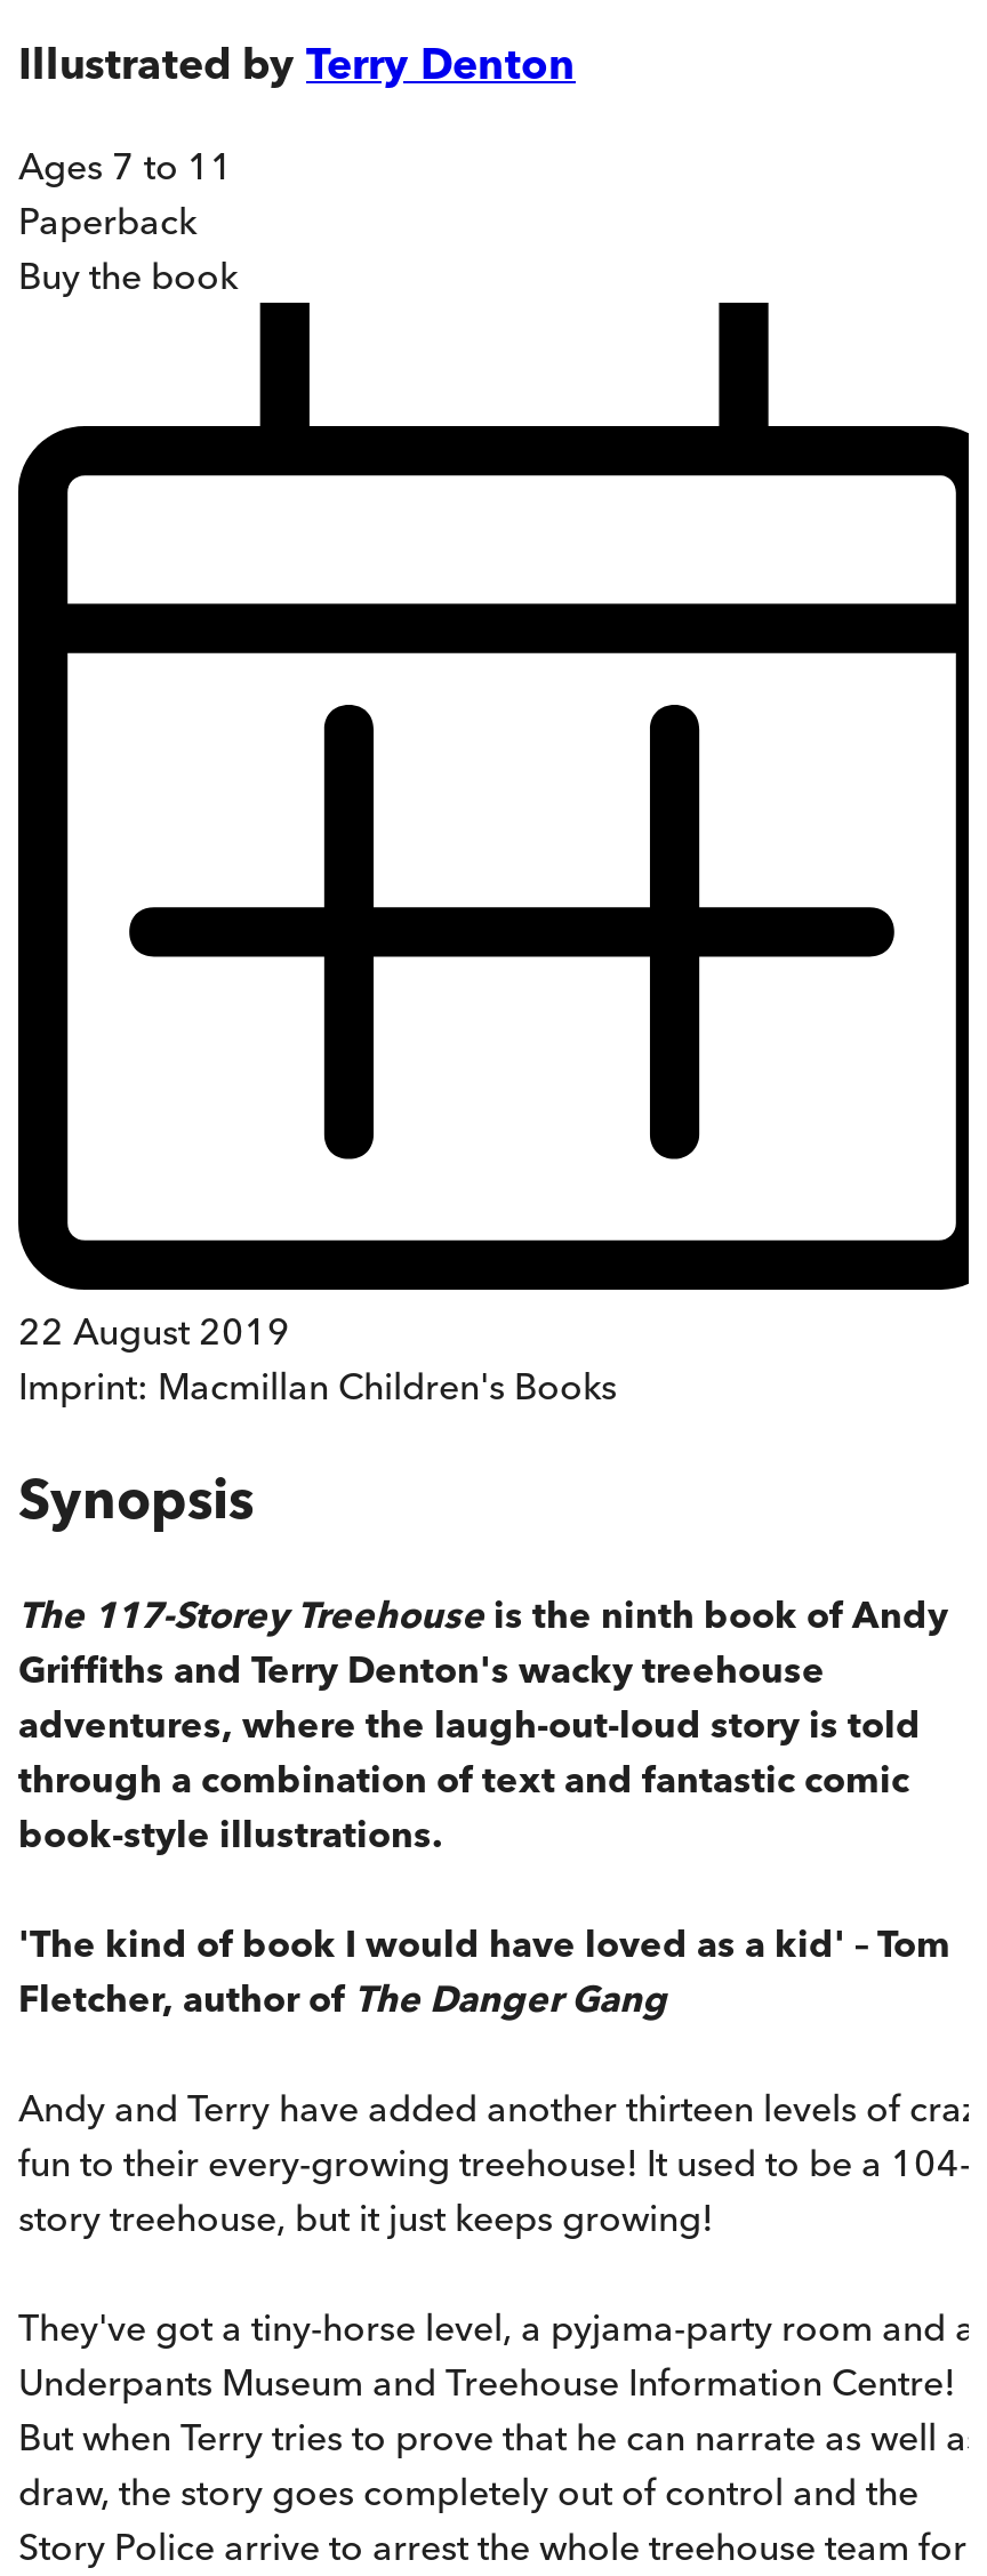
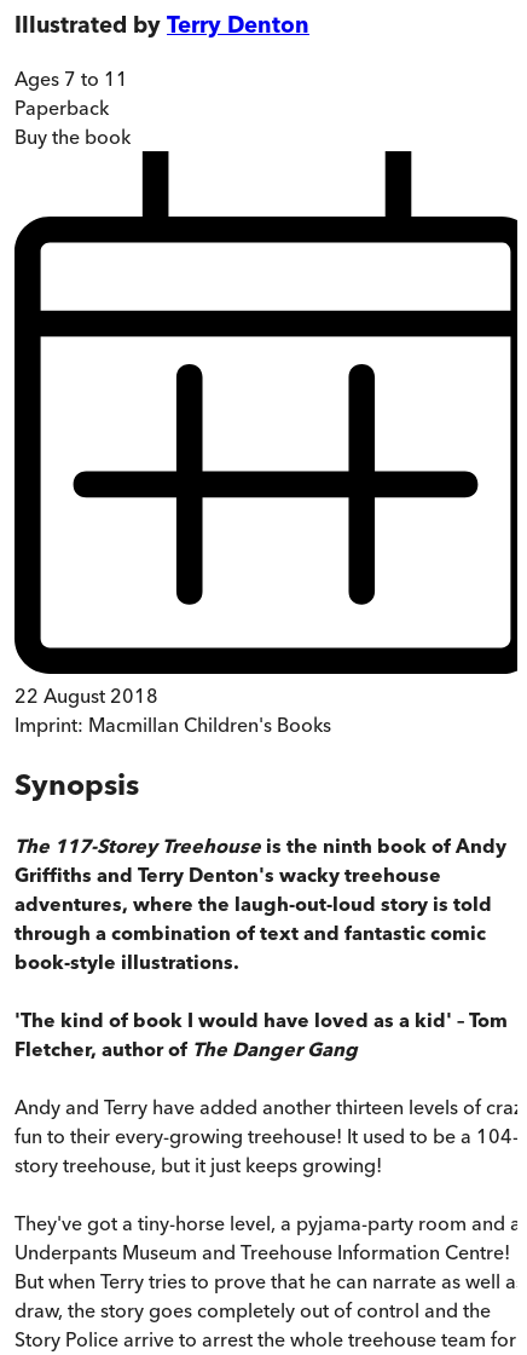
[18,1309,290,1355] 22 August 2019 -> [15,684,158,708] 22 August 2018

